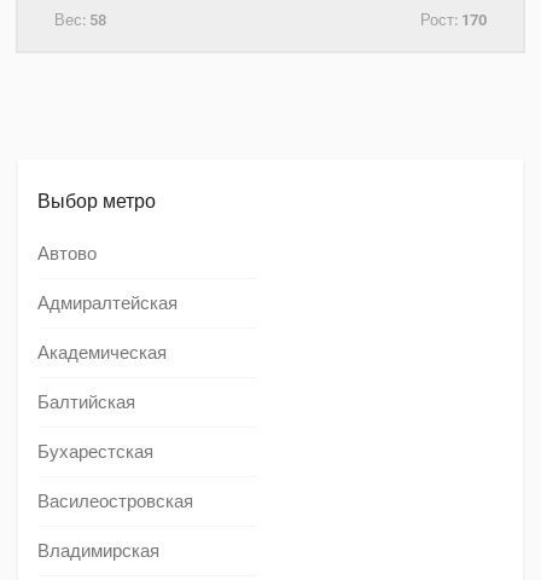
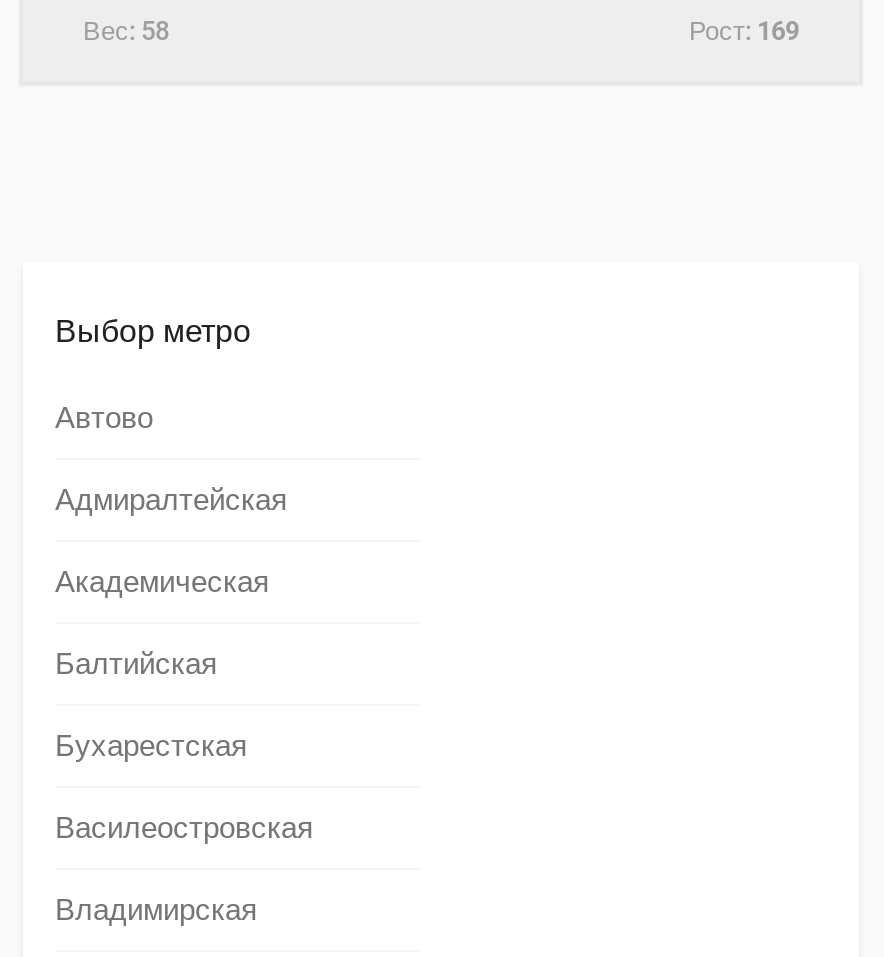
[420,11,487,29] Рост: 170 -> [689,15,799,45] Рост: 169

